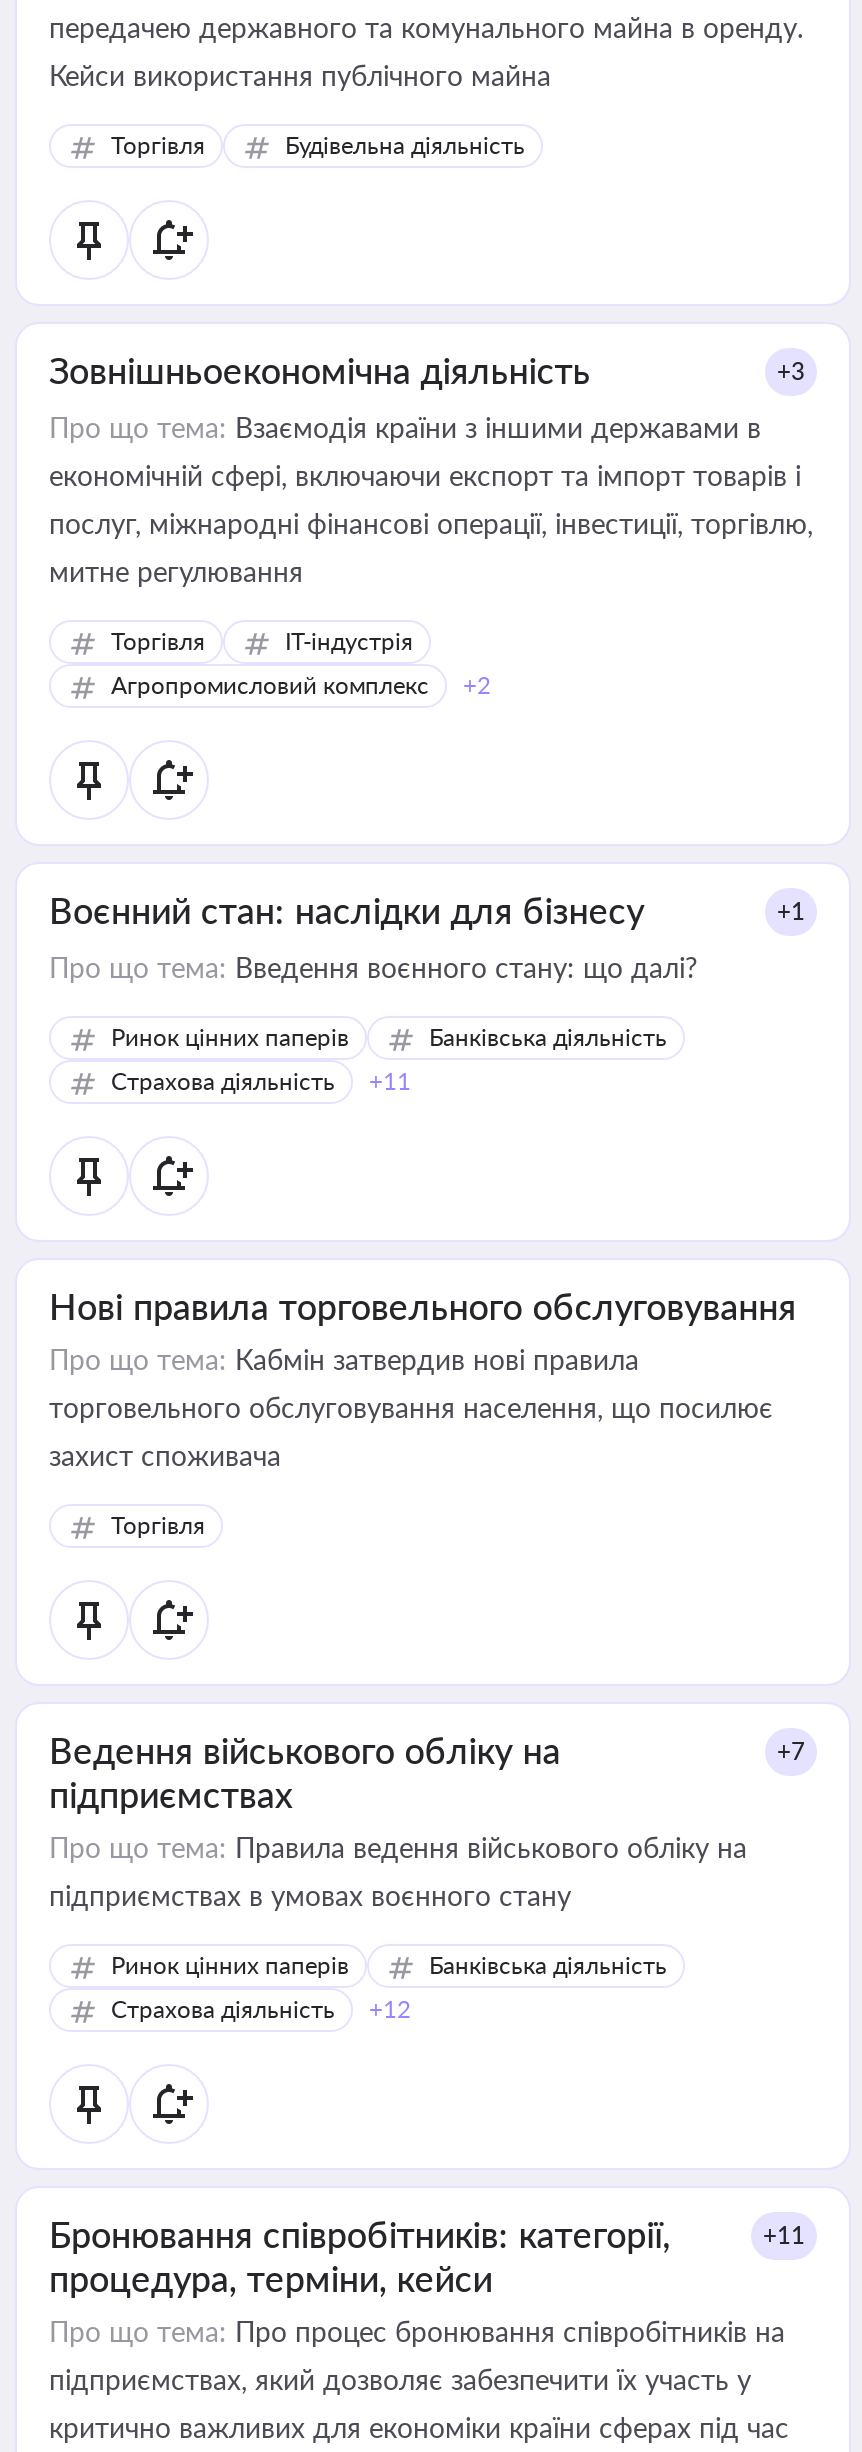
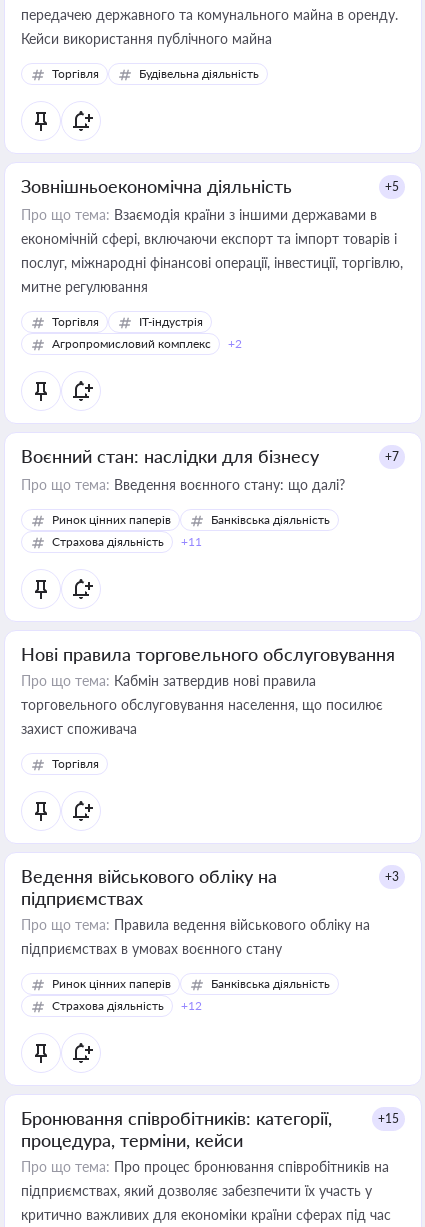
[777,356,805,386] +3 -> [385,179,399,194] +5
[777,896,805,926] +1 -> [385,449,399,464] +7
[777,1736,805,1766] +7 -> [385,869,399,884] +3
[763,2220,805,2250] +11 -> [378,1111,399,1126] +15

